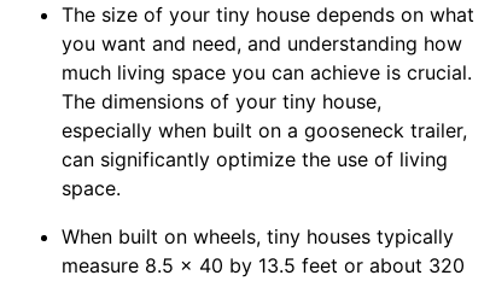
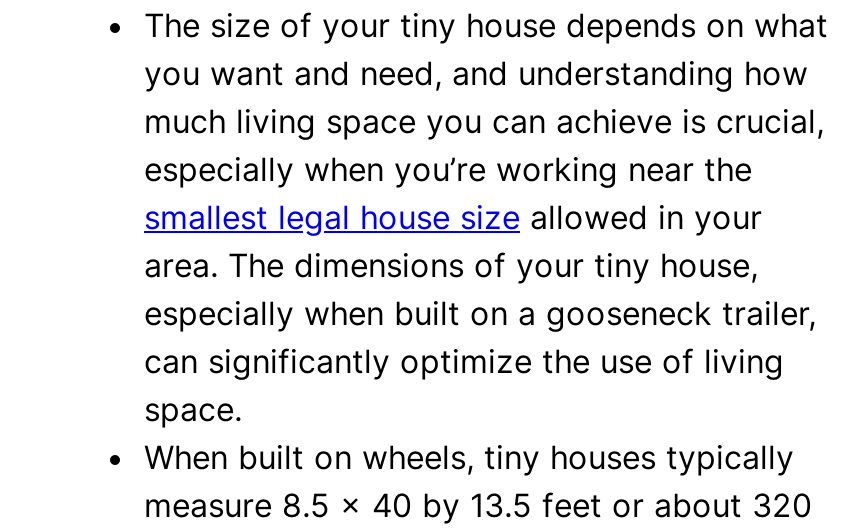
[62,61,472,114] much living space you can achieve is crucial. | The dimensions of your tiny house, -> [144,101,824,285] much living space you can achieve is crucial, | especially when you’re working near the | smallest legal house size allowed in your | area. The dimensions of your tiny house,
moved [62,119,467,201] -> [144,293,816,429]: especially when built on a gooseneck trailer, | can significantly optimize the use of living | space.

